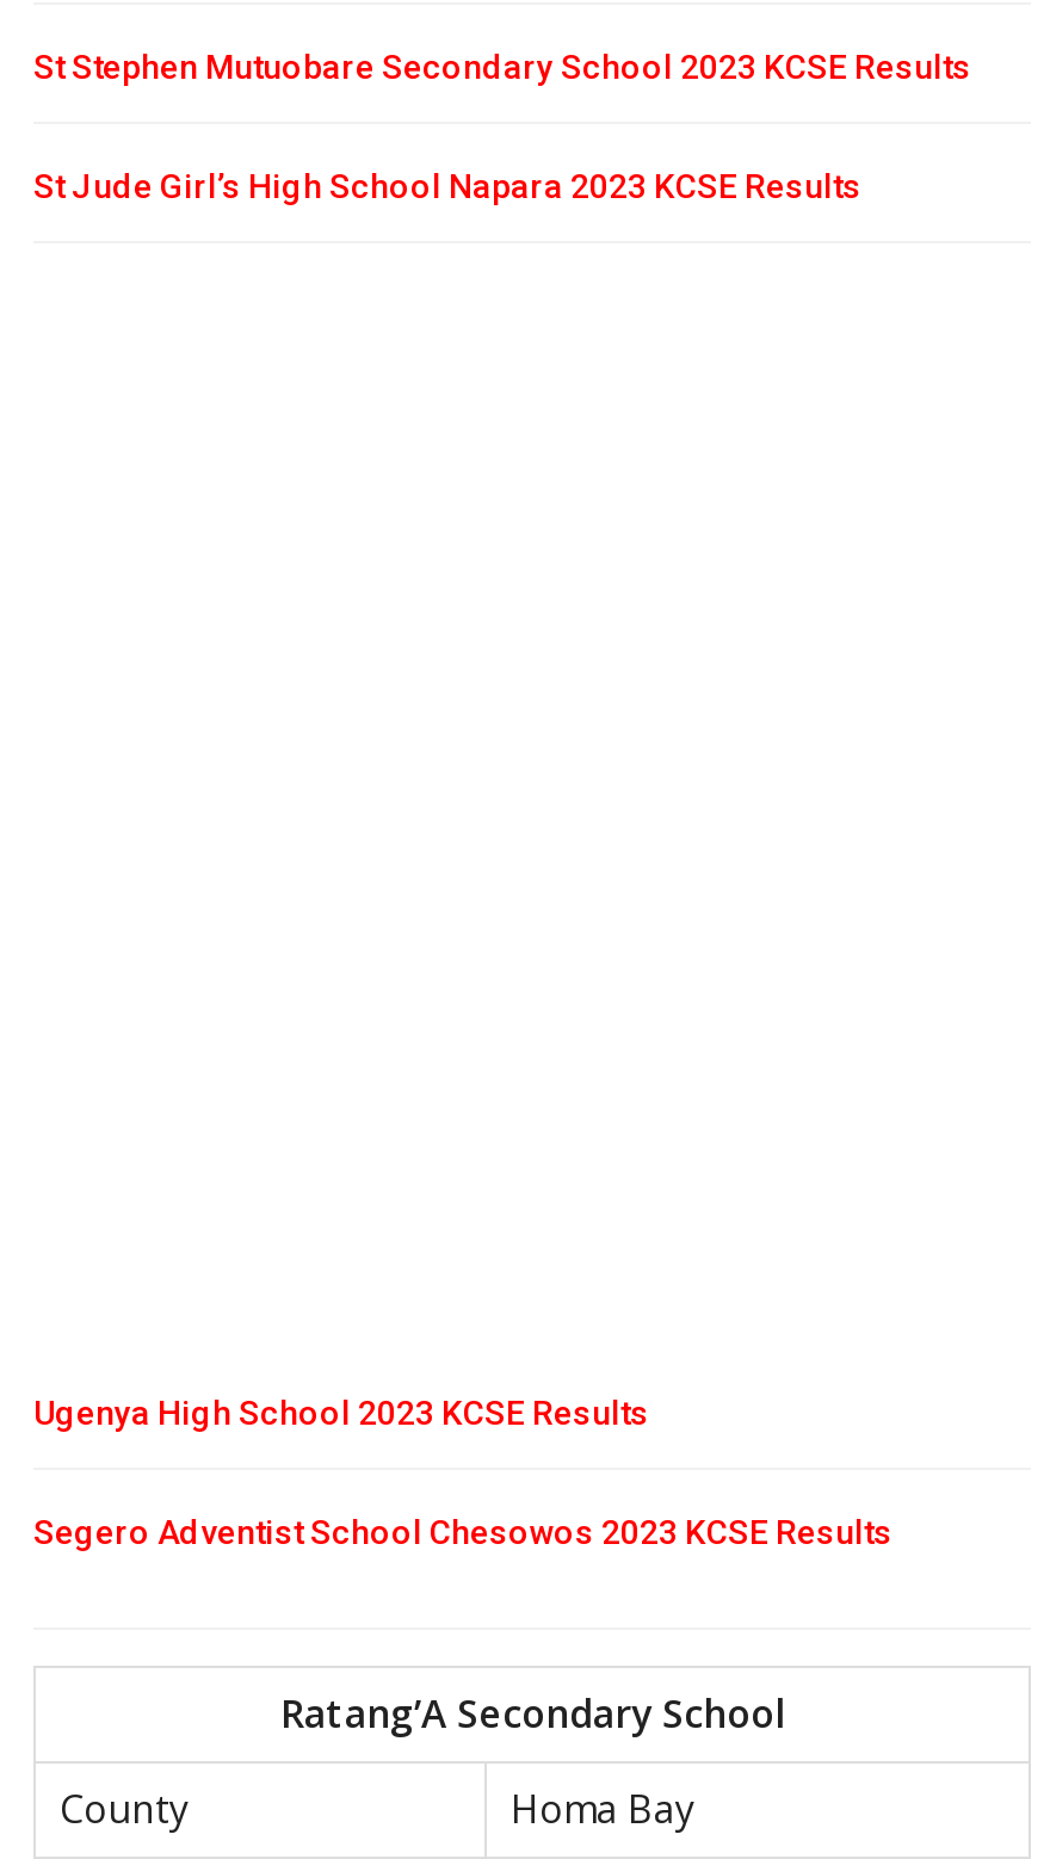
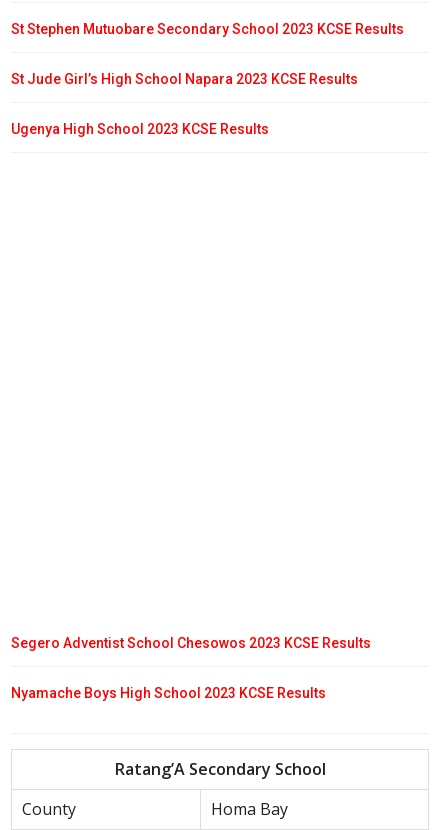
moved [33,1394,649,1432] -> [11,121,269,137]: Ugenya High School 2023 KCSE Results
none -> [11,685,326,701] Nyamache Boys High School 2023 KCSE Results

